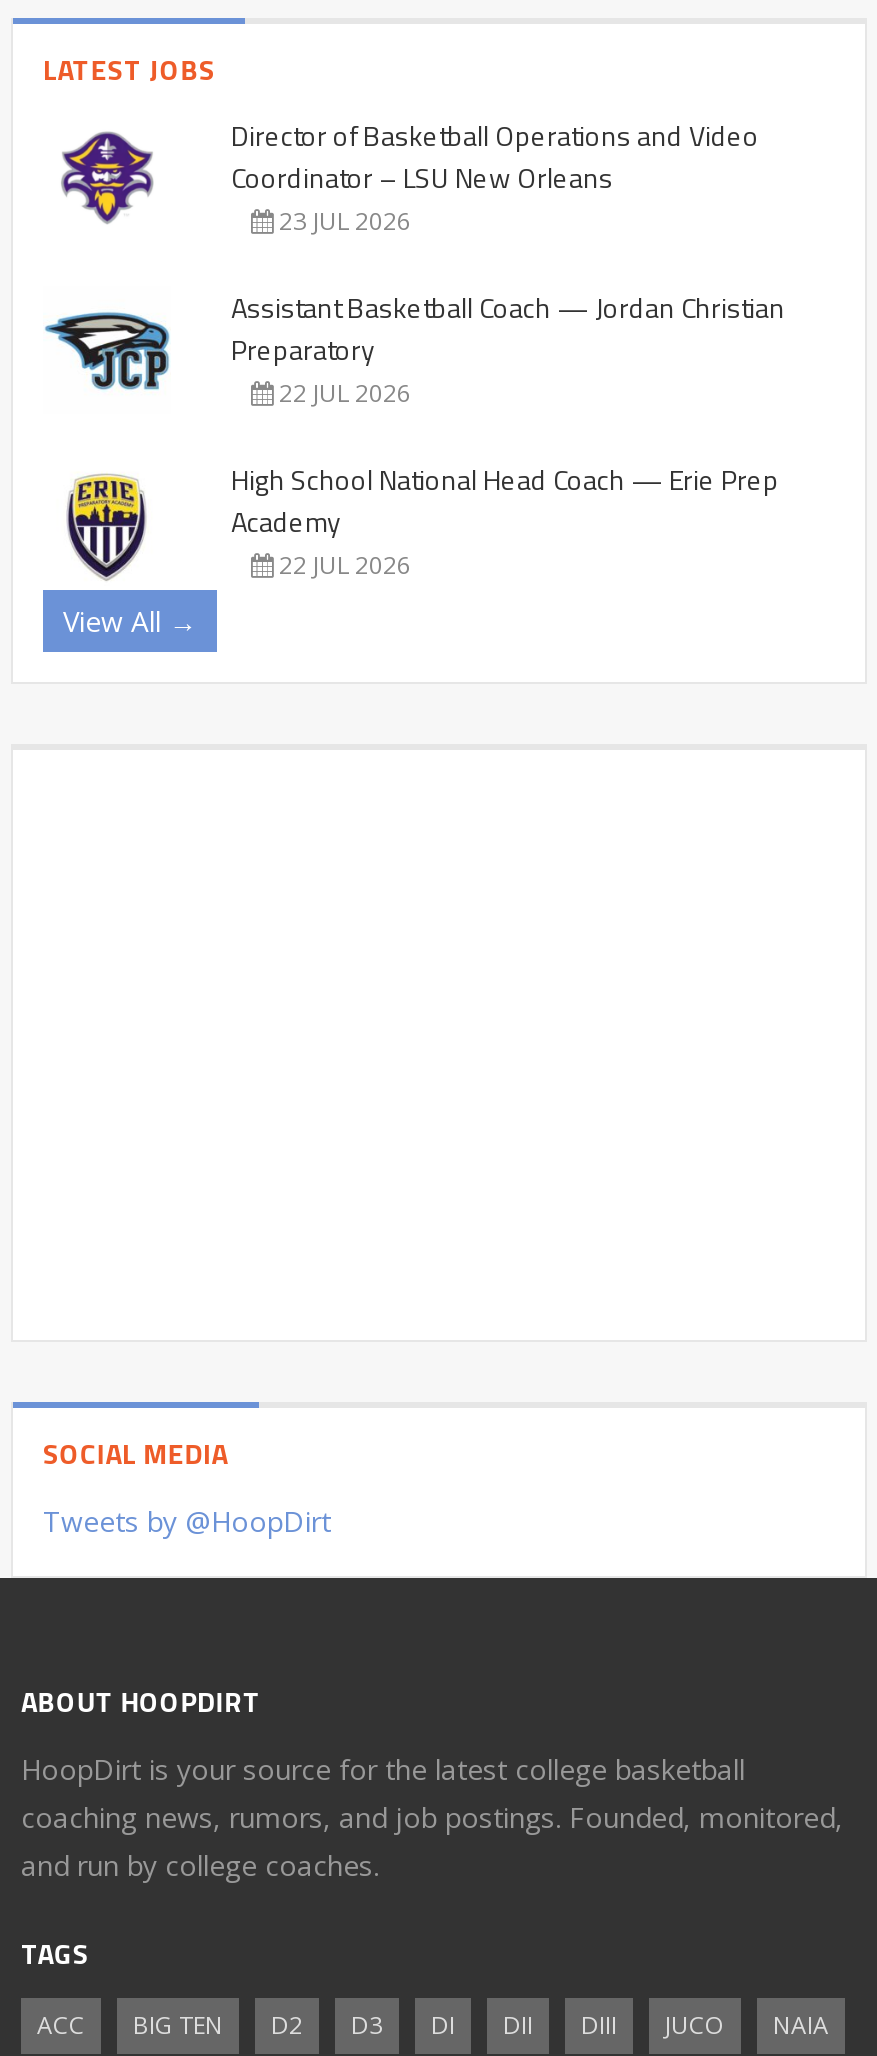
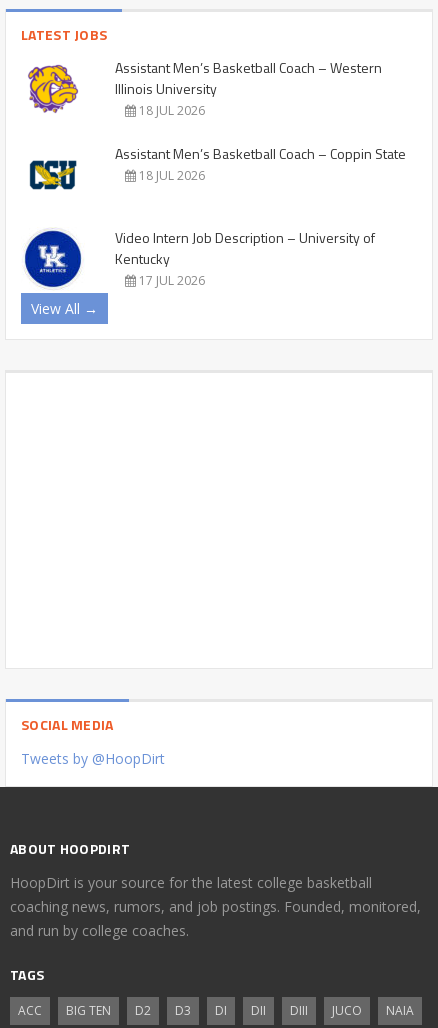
[59,114,759,238] [image] | Director of Basketball Operations and Video | Coordinator – LSU New Orleans | 23 JUL 2026 -> [27,57,382,119] [image] | Assistant Men’s Basketball Coach – Western | Illinois University | 18 JUL 2026
[43,286,785,410] [image] | Assistant Basketball Coach — Jordan Christian | Preparatory | 22 JUL 2026 -> [23,143,406,193] [image] | Assistant Men’s Basketball Coach – Coppin State | 18 JUL 2026
[51,458,779,582] [image] | High School National Head Coach — Erie Prep | Academy | 22 JUL 2026 -> [24,227,375,289] [image] | Video Intern Job Description – University of | Kentucky | 17 JUL 2026

